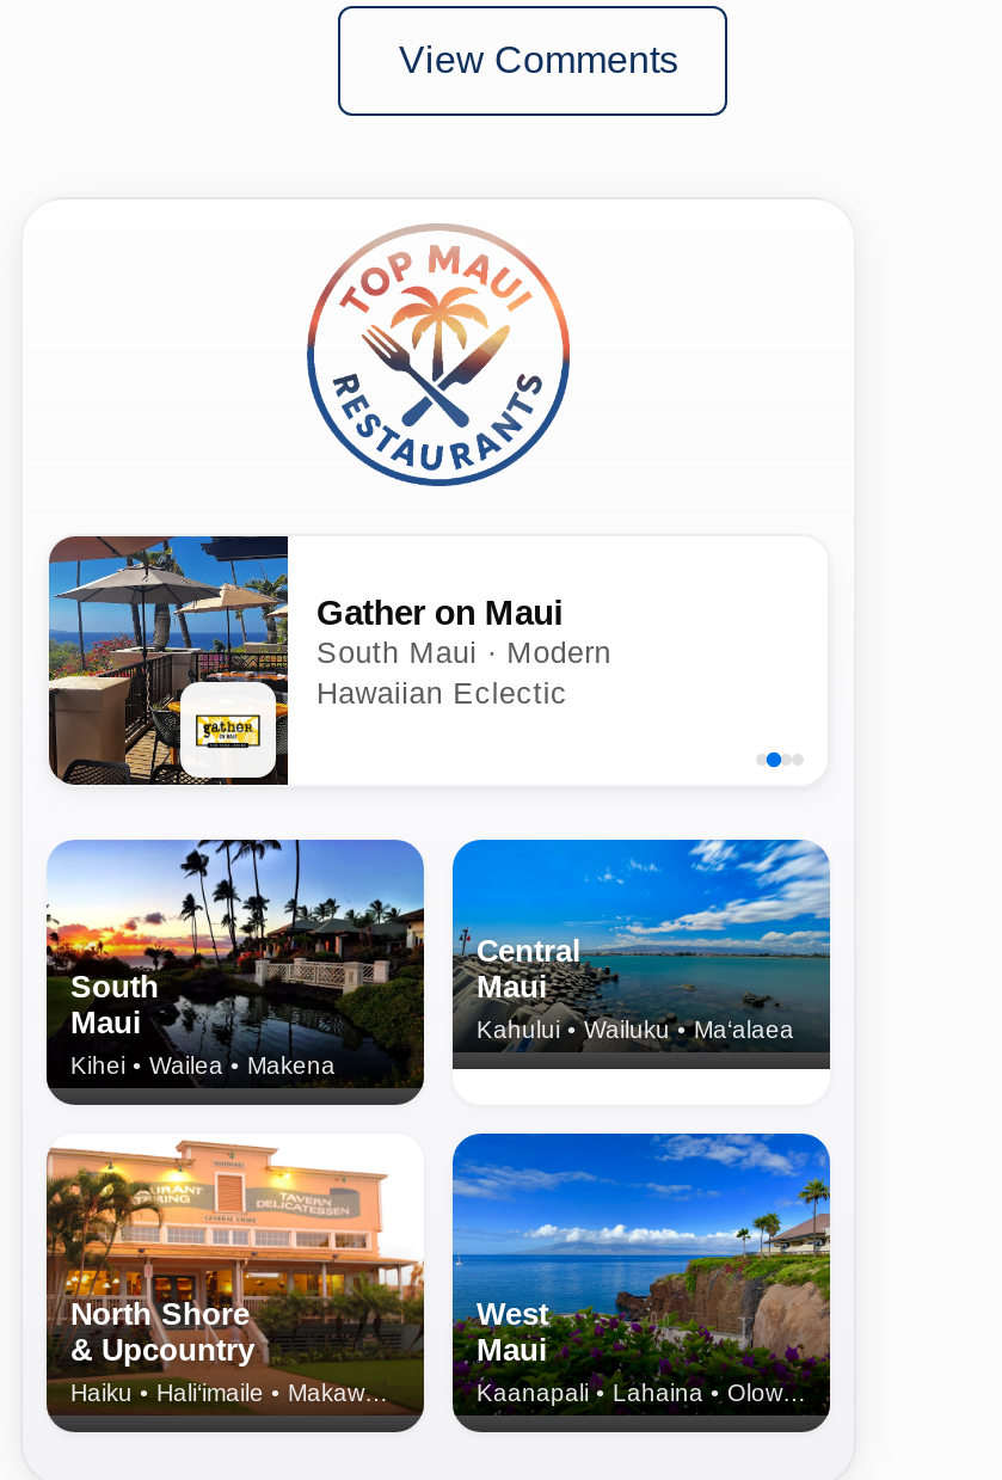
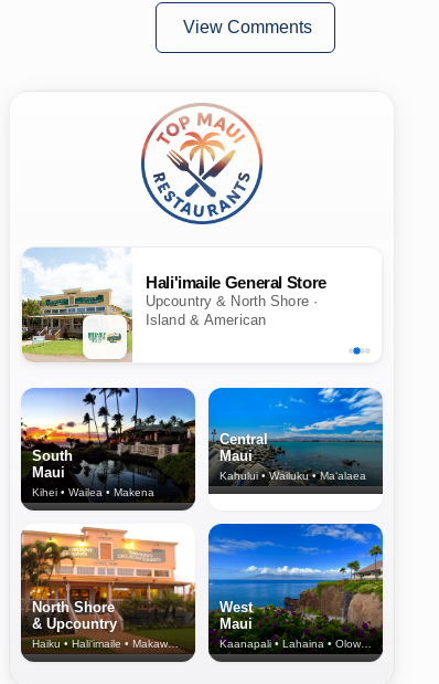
[47,534,611,787] [image] | Gather on Maui | South Maui · Modern | Hawaiian Eclectic -> [21,248,326,362] [image] | Hali'imaile General Store | Upcountry & North Shore · | Island & American

